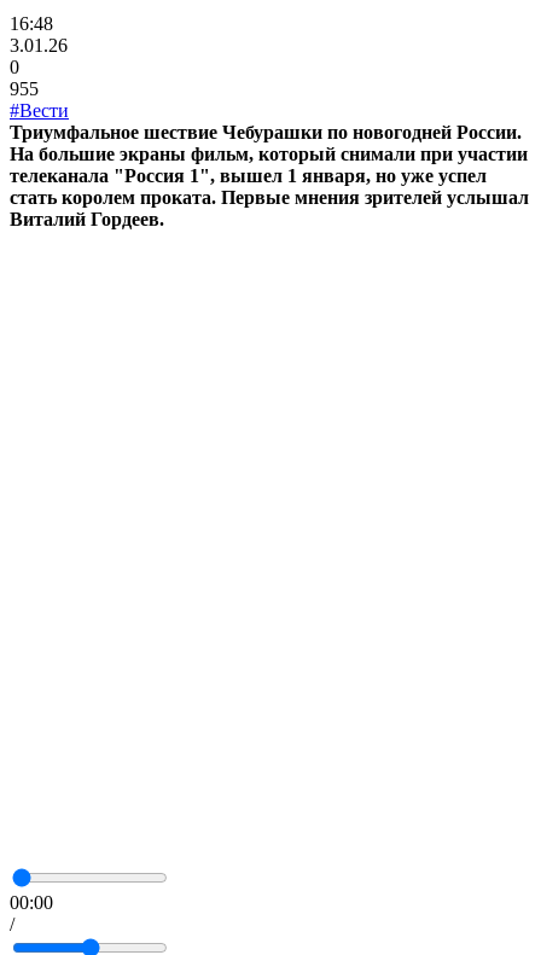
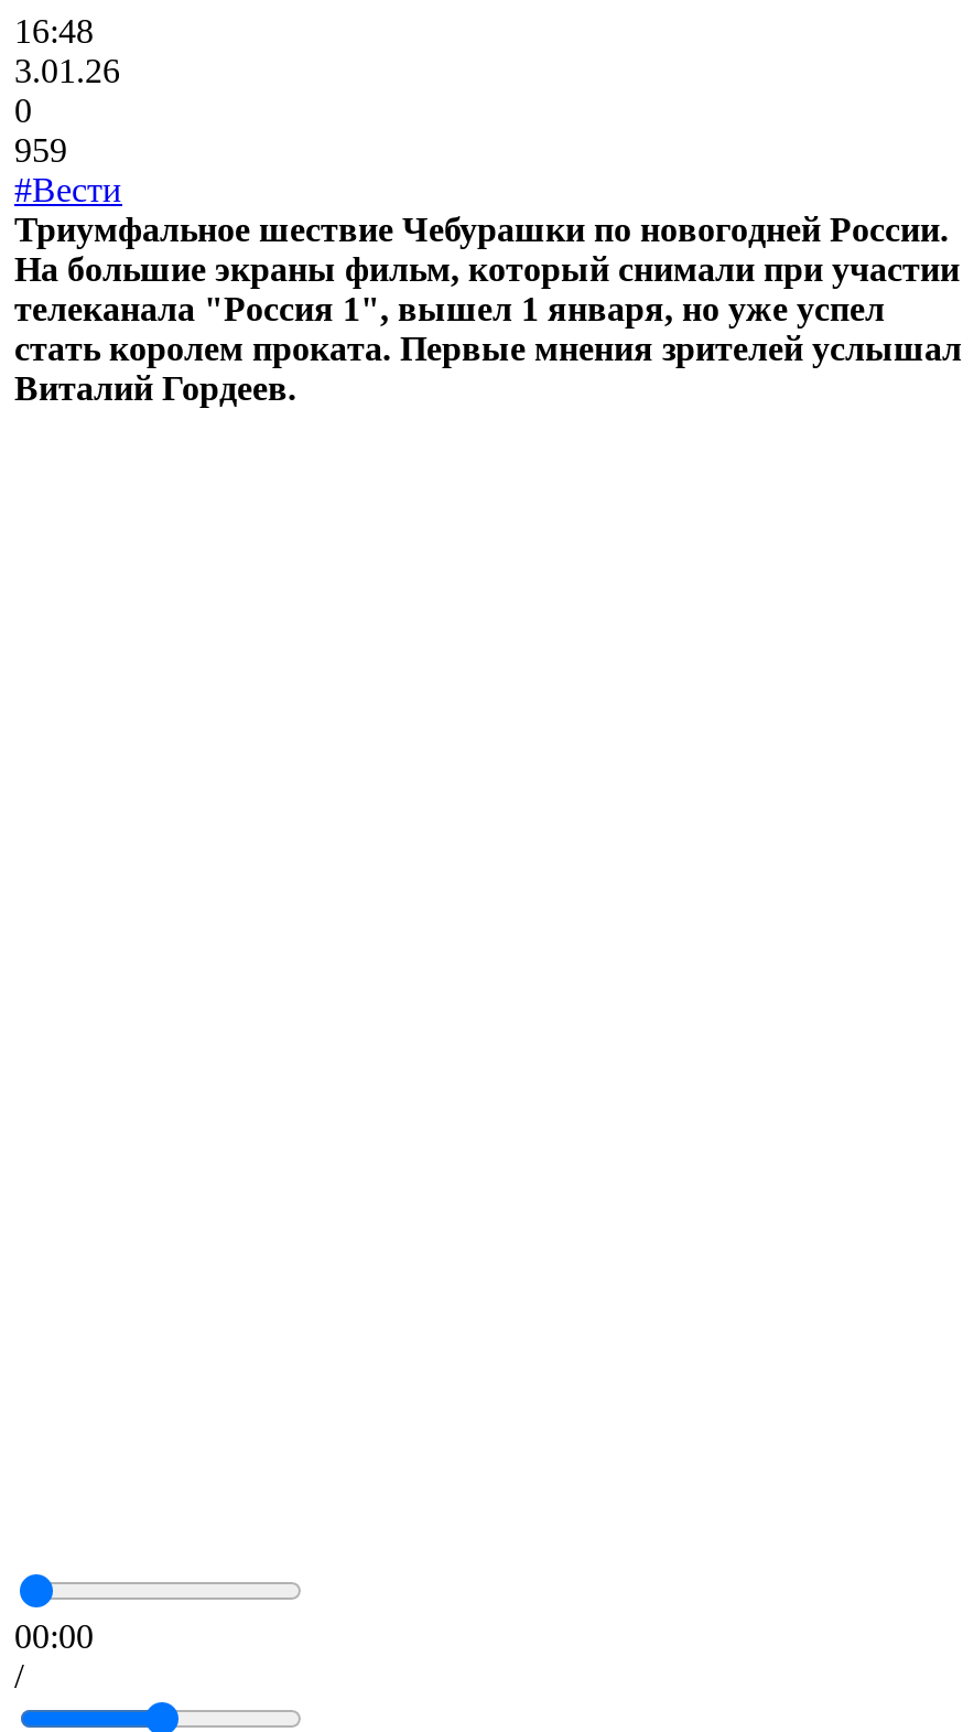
[10,78,39,99] 955 -> [14,131,67,168] 959

